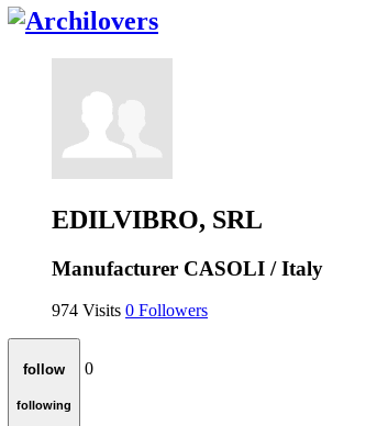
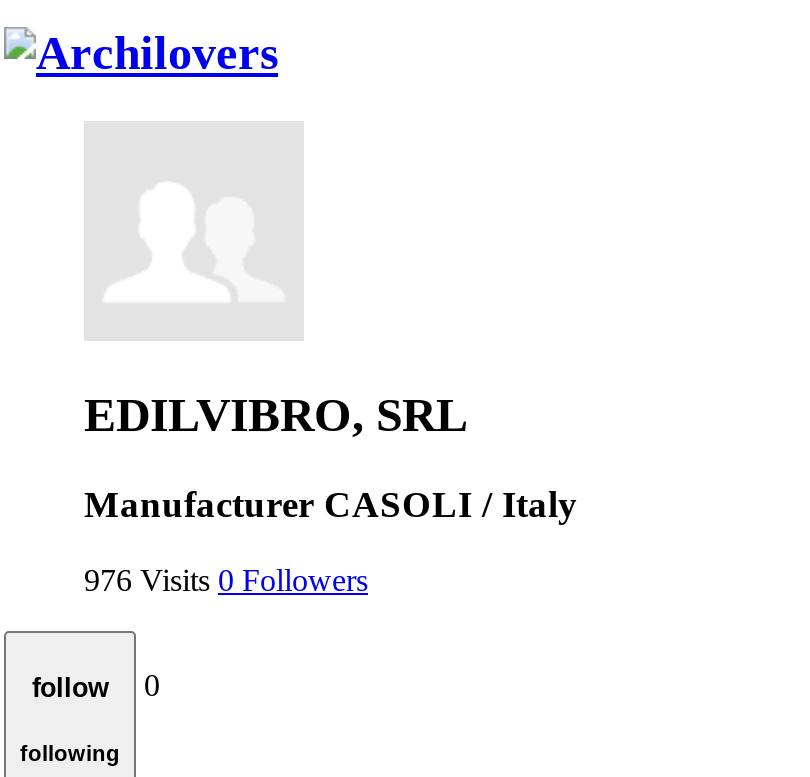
[52,301,208,320] 974 Visits 0 Followers -> [84,564,368,598] 976 Visits 0 Followers

